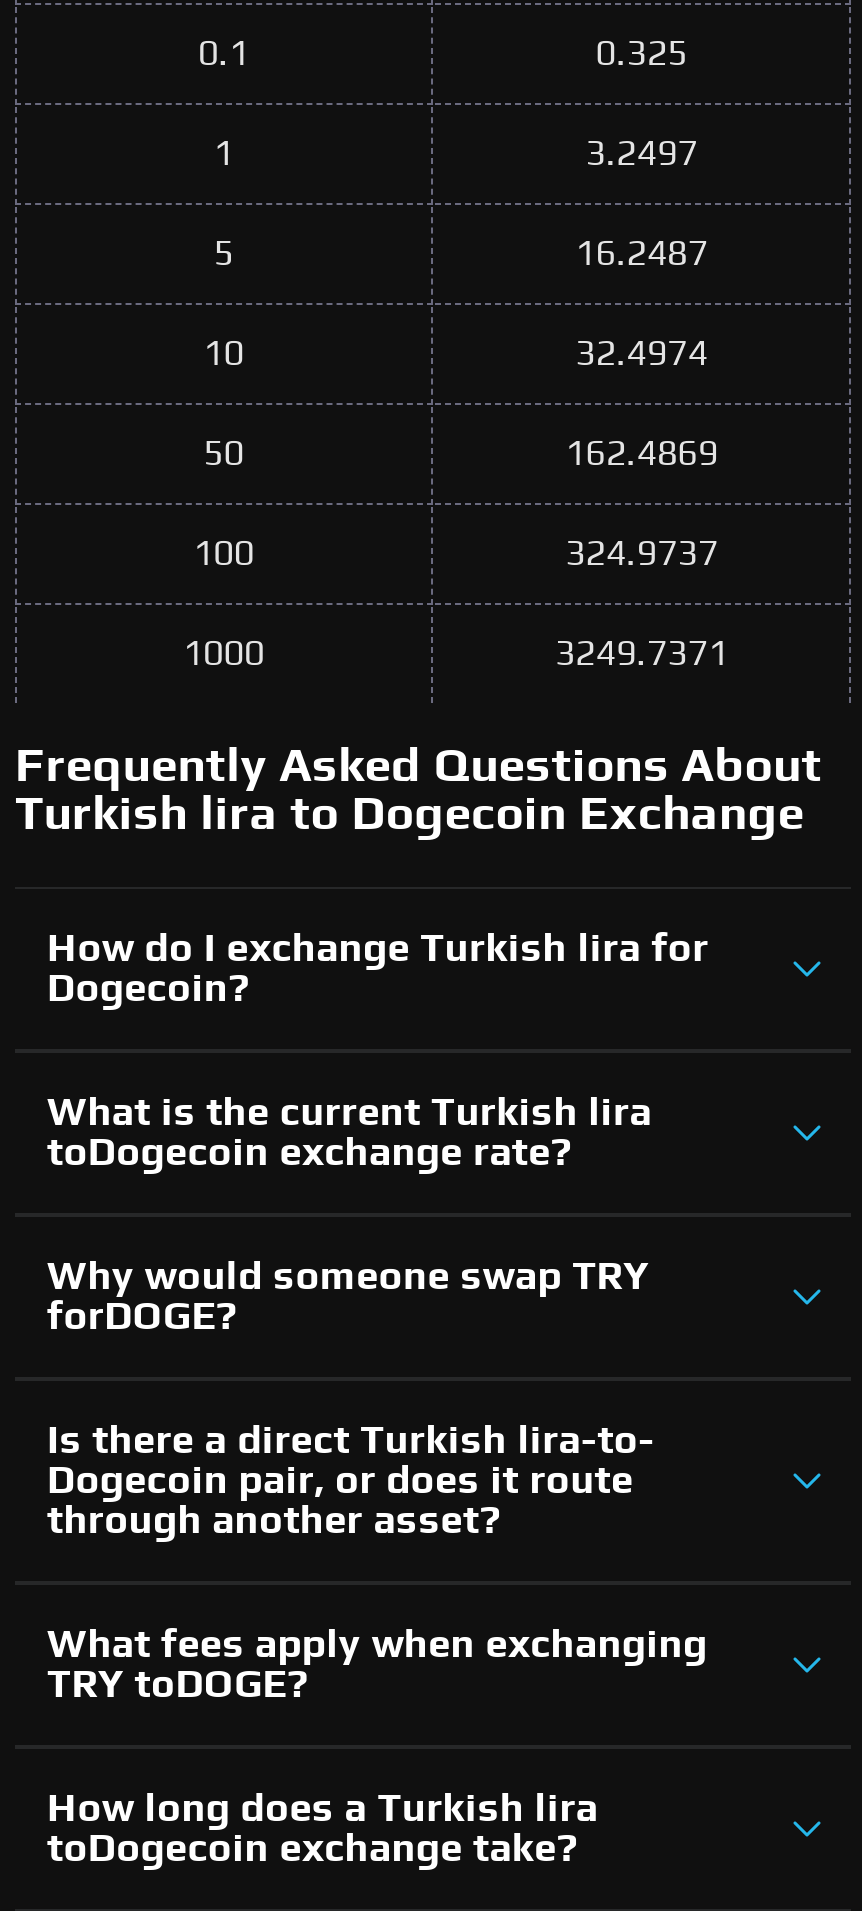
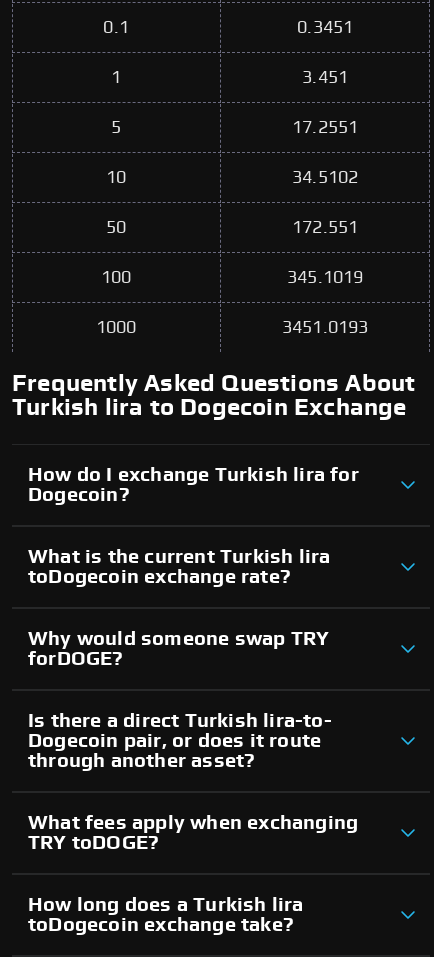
[595,37,687,73] 0.325 -> [297,19,353,37] 0.3451
[585,137,698,173] 3.2497 -> [302,69,348,87] 3.451
[575,237,708,273] 16.2487 -> [292,119,358,137] 17.2551
[575,337,708,373] 32.4974 -> [292,169,358,187] 34.5102
[565,437,718,473] 162.4869 -> [292,219,358,237] 172.551
[565,537,718,573] 324.9737 -> [287,269,363,287] 345.1019
[555,637,728,673] 3249.7371 -> [282,319,369,337] 3451.0193

